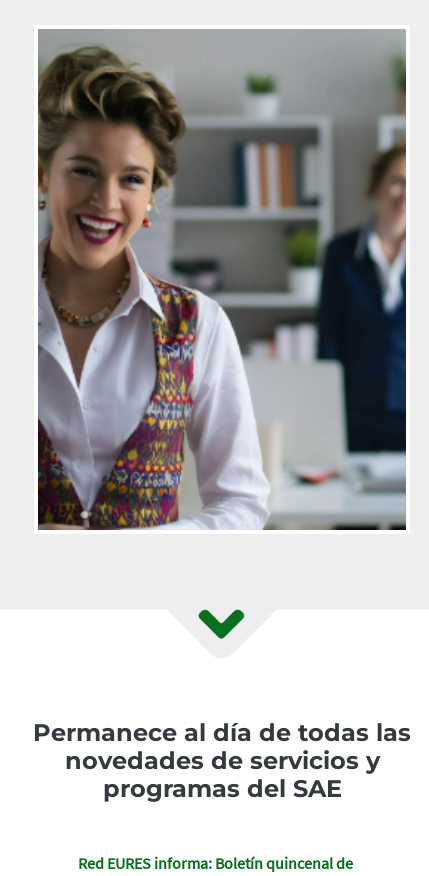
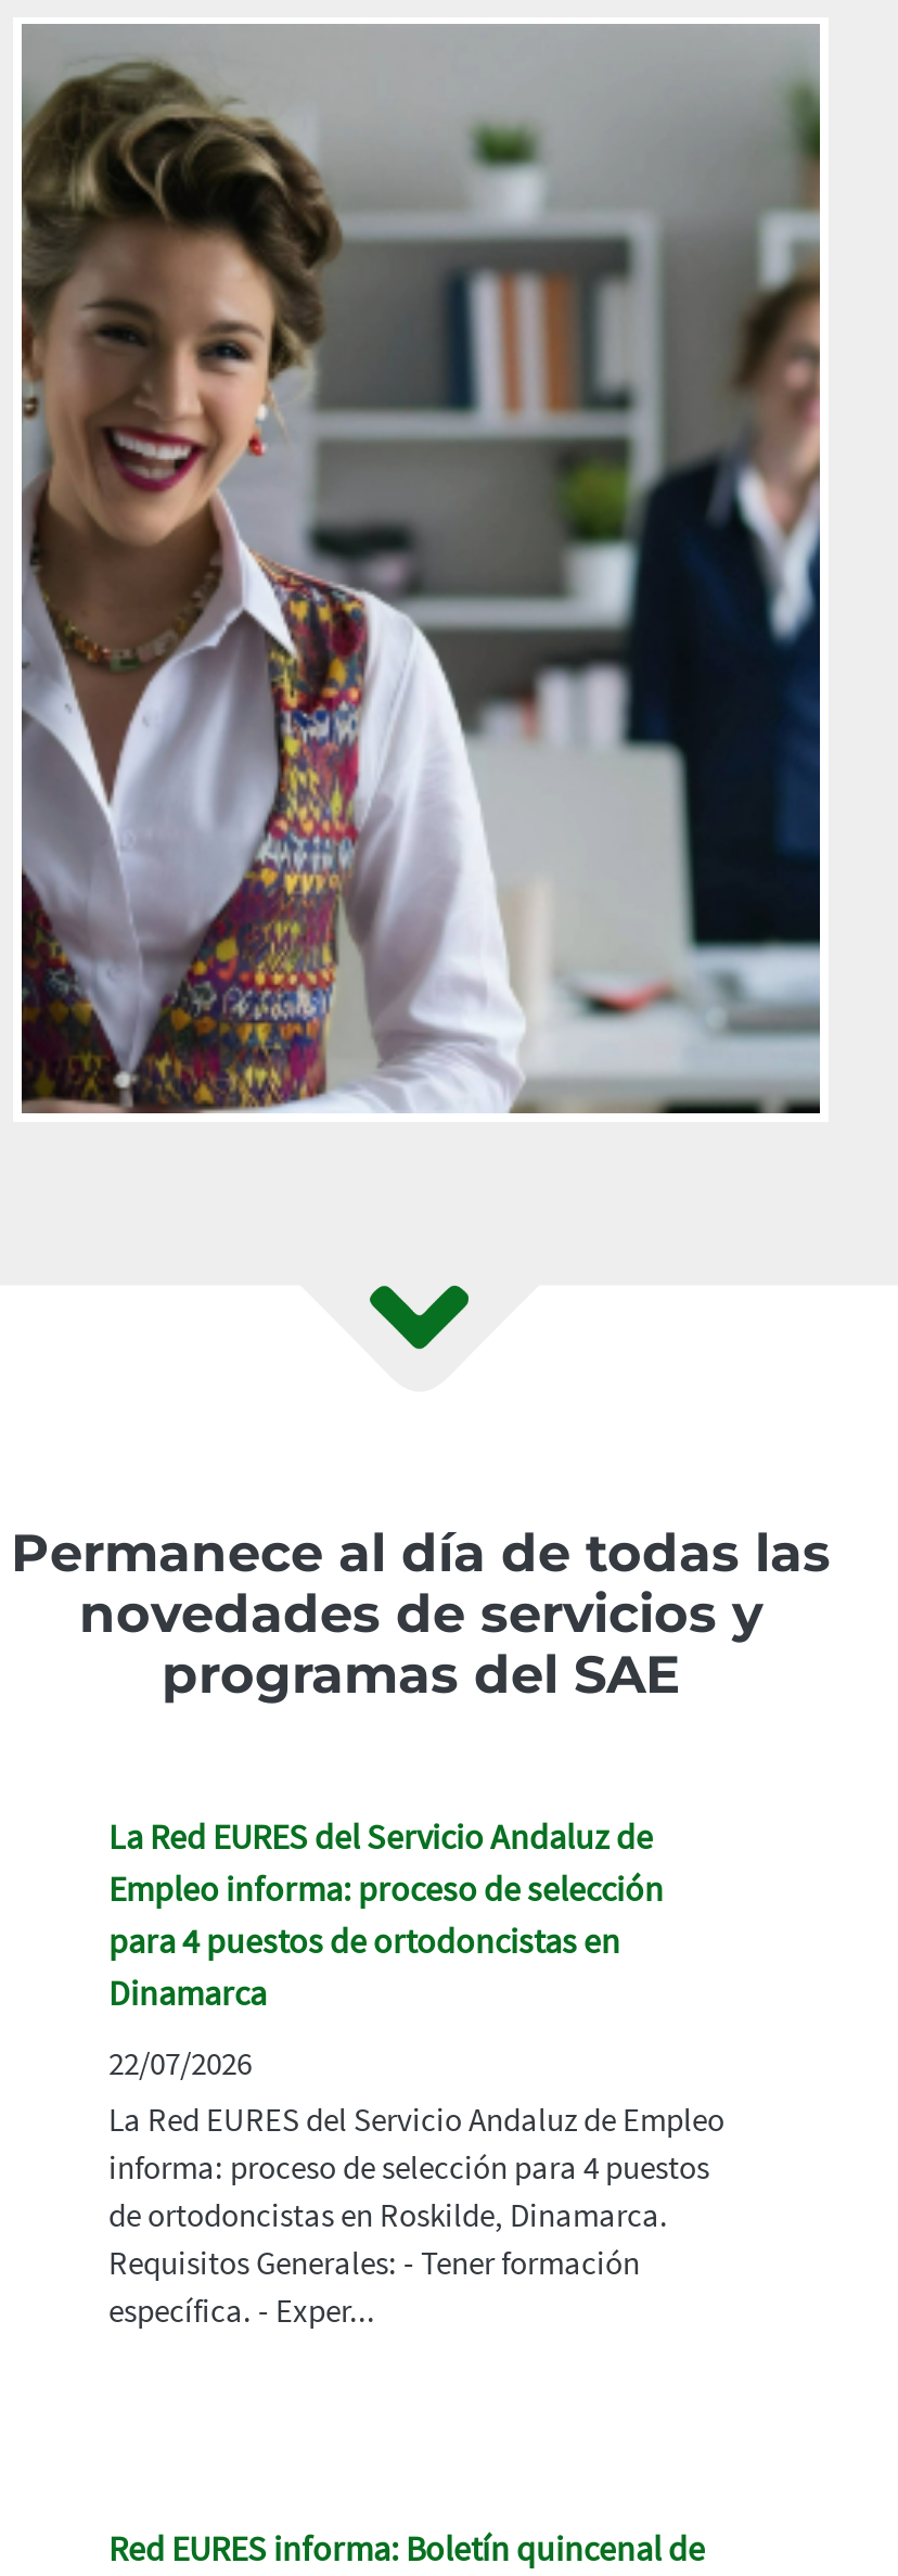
none -> [108,1815,724,2332] La Red EURES del Servicio Andaluz de | Empleo informa: proceso de selección | para 4 puestos de ortodoncistas en | Dinamarca | 22/07/2026 | La Red EURES del Servicio Andaluz de Empleo | informa: proceso de selección para 4 puestos | de ortodoncistas en Roskilde, Dinamarca. | Requisitos Generales: - Tener formación | específica. - Exper...

